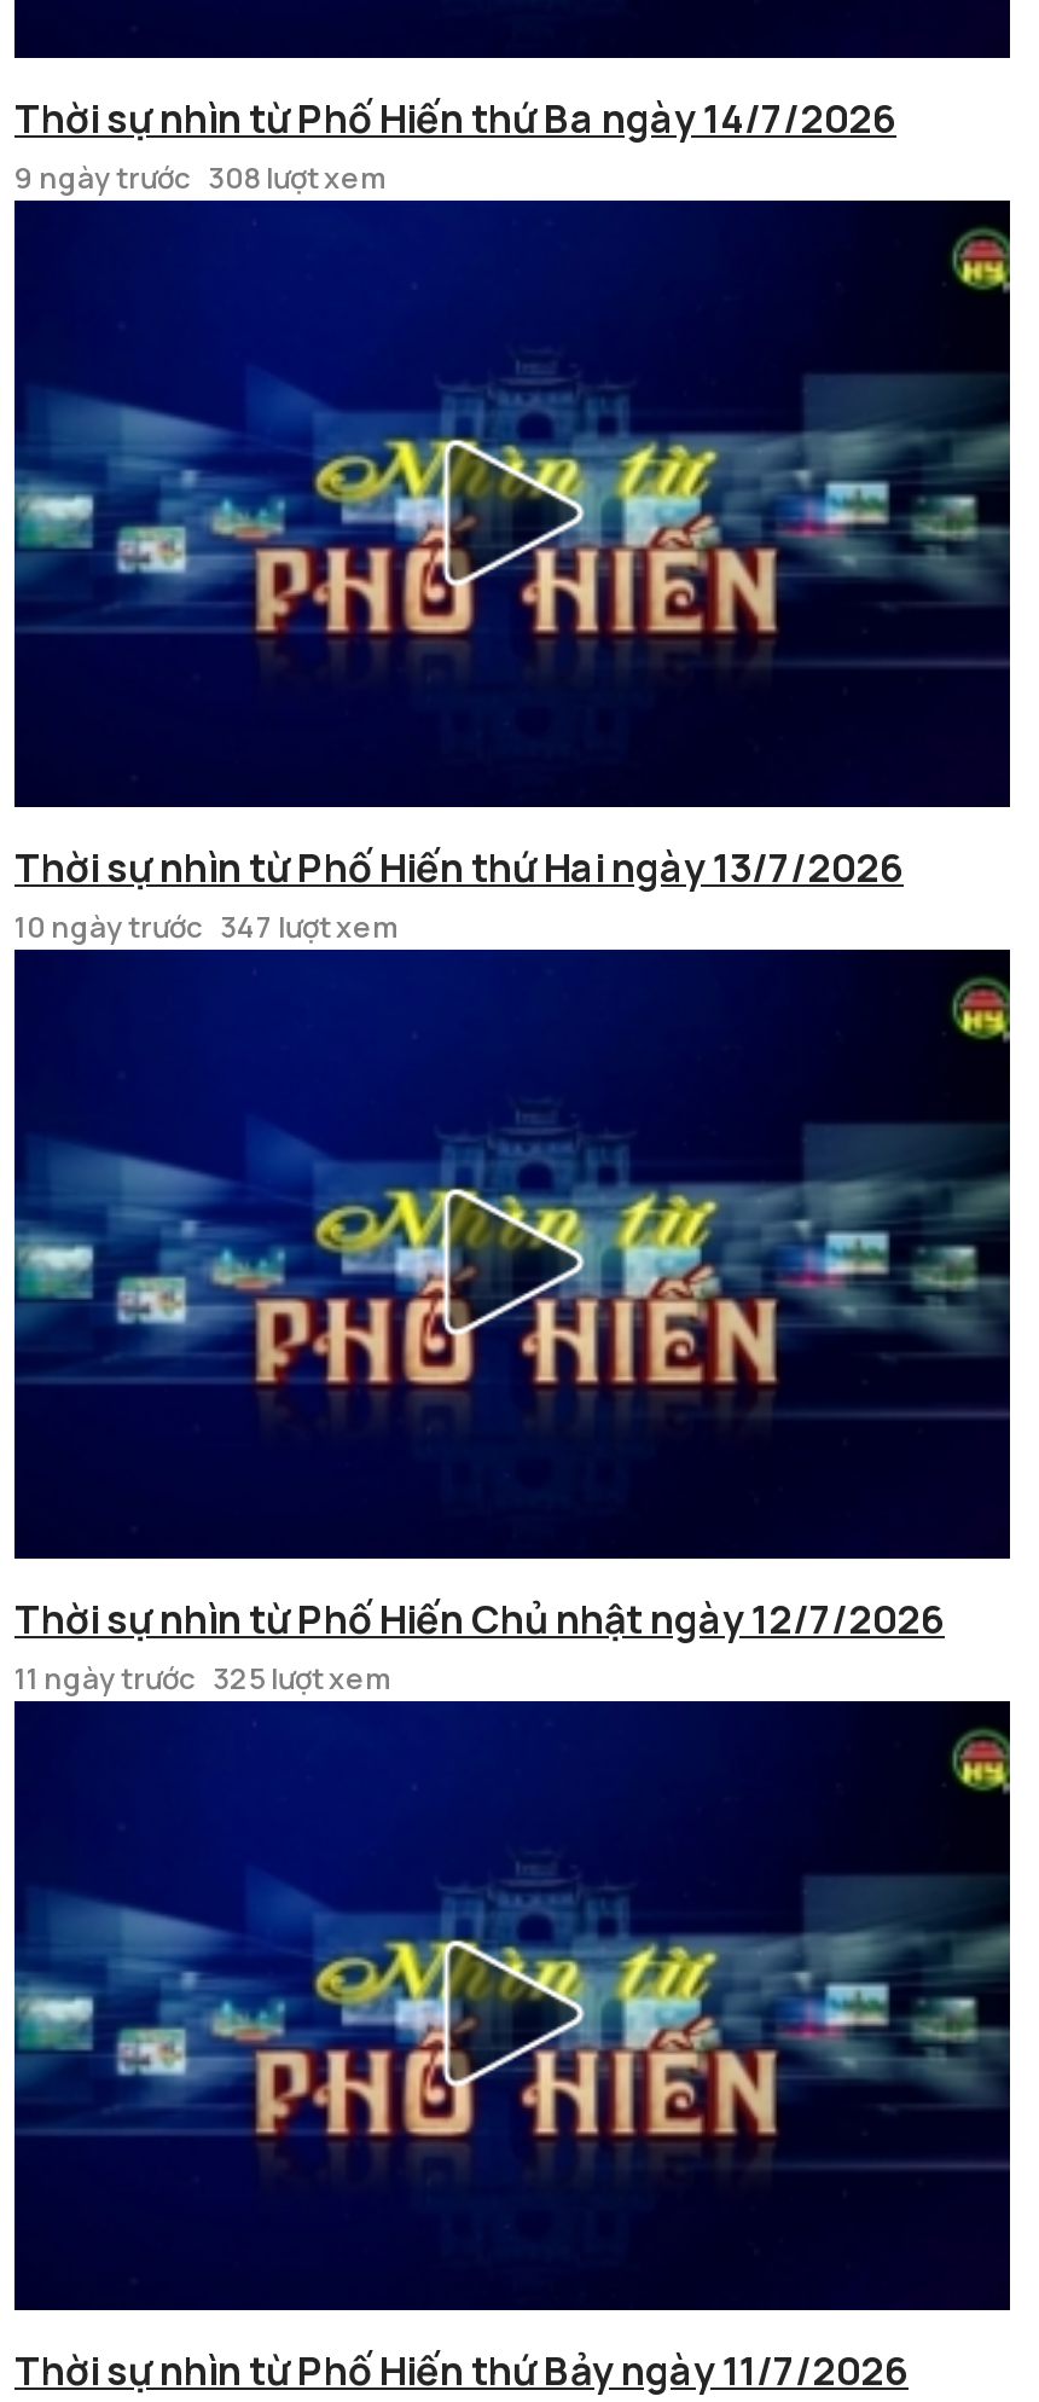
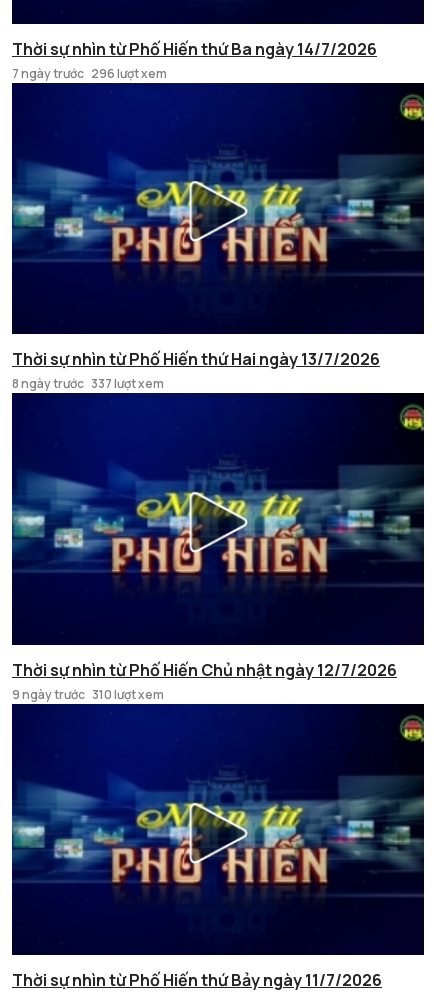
[14,156,387,197] 9 ngày trước 308 lượt xem -> [12,65,167,82] 7 ngày trước 296 lượt xem
[14,907,399,948] 10 ngày trước 347 lượt xem -> [12,375,164,392] 8 ngày trước 337 lượt xem
[14,1657,391,1698] 11 ngày trước 325 lượt xem -> [12,686,164,703] 9 ngày trước 310 lượt xem

